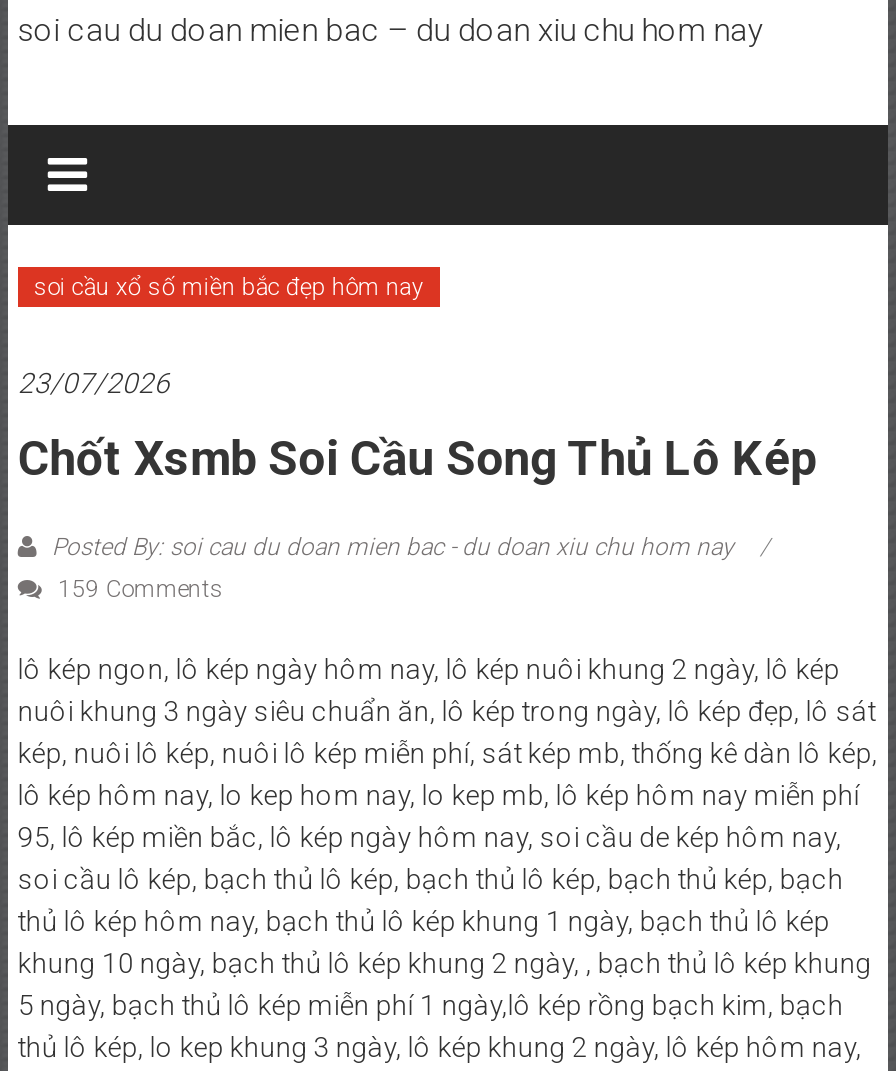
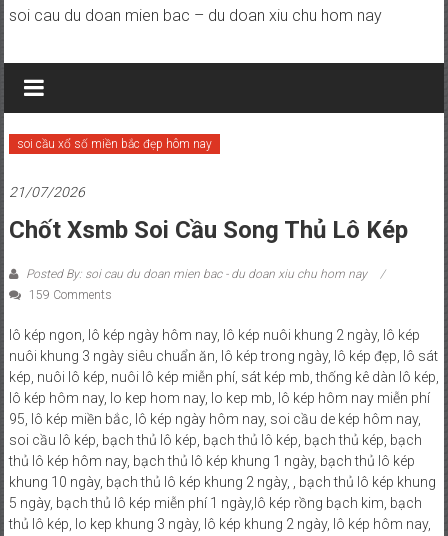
[18,367,170,399] 23/07/2026 -> [9,184,85,200] 21/07/2026

